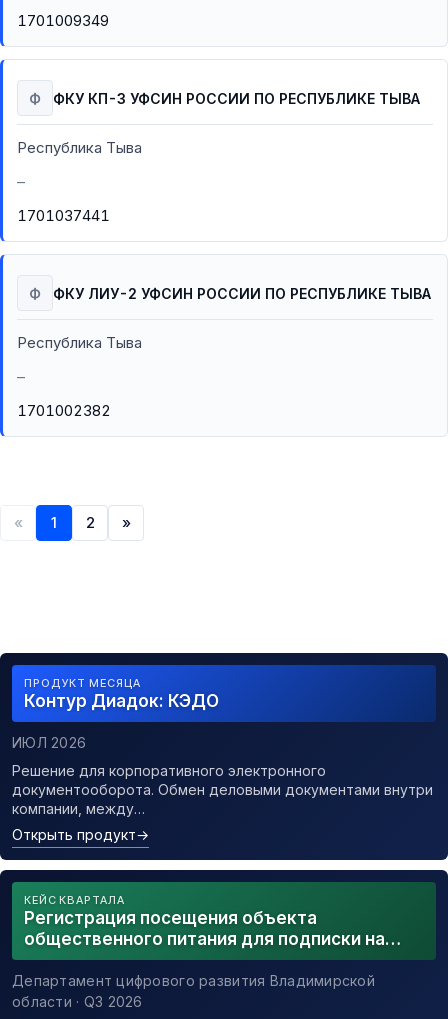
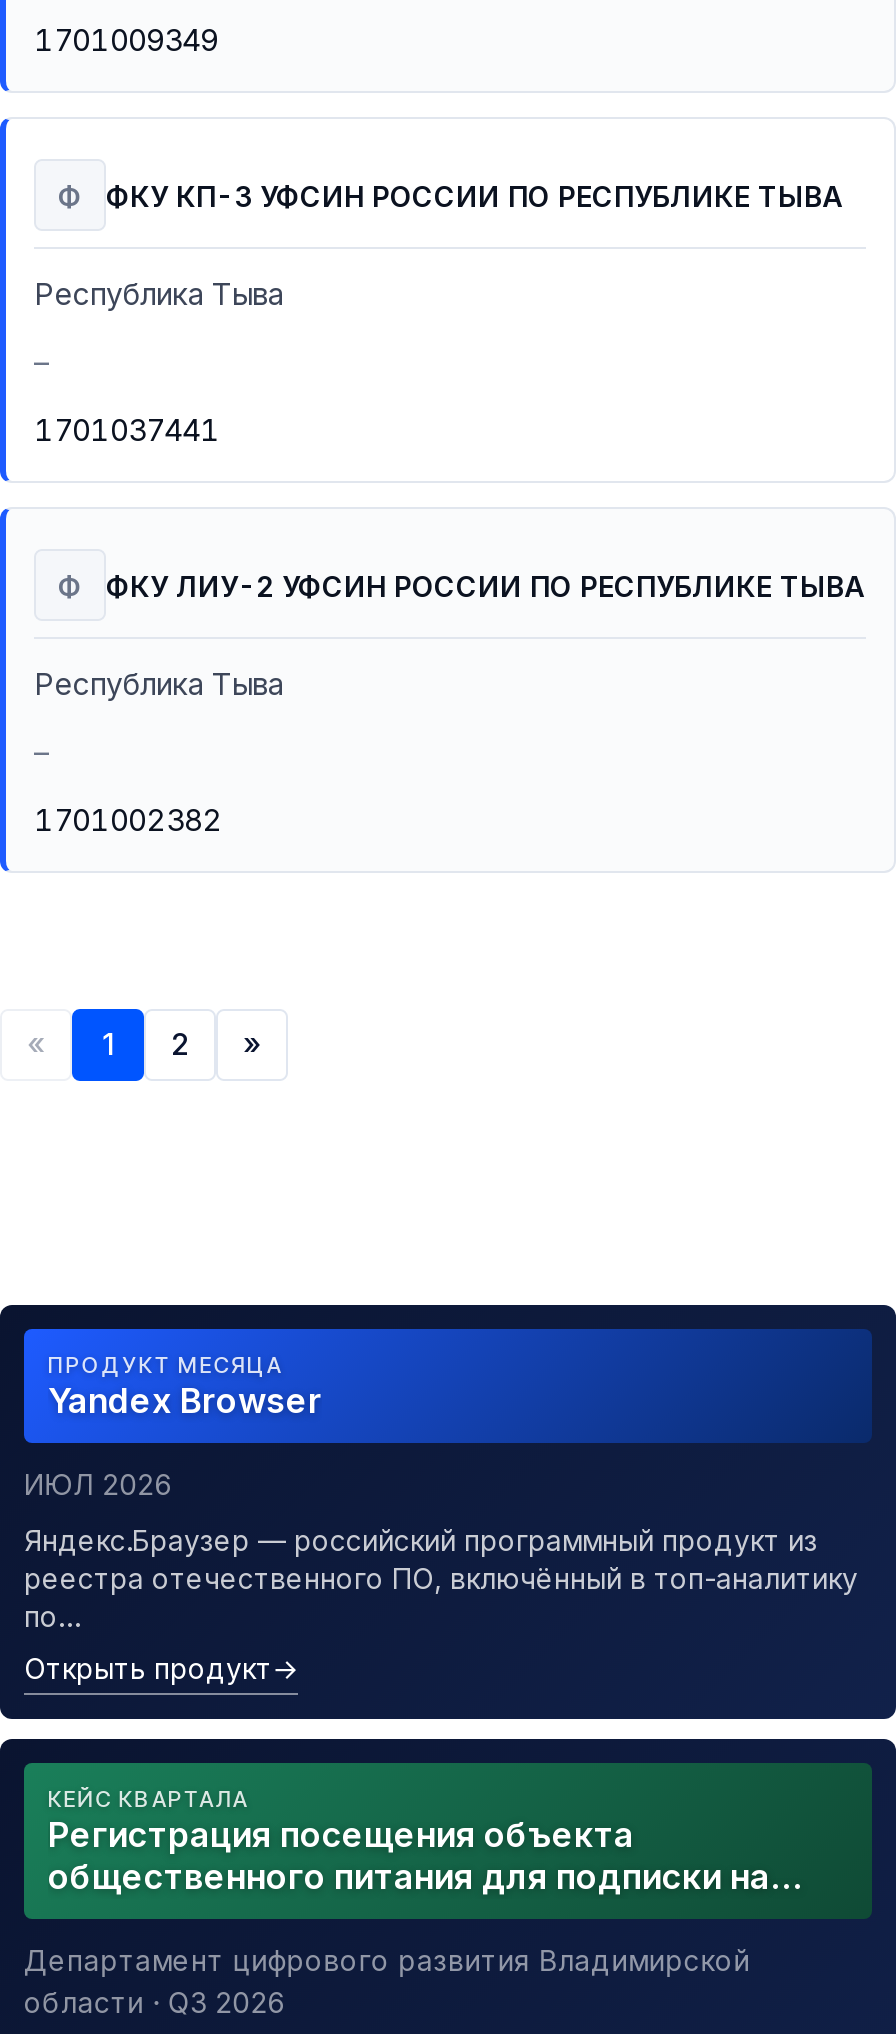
[24,691,219,711] Контур Диадок: КЭДО -> [48,1381,322,1421] Yandex Browser
[12,762,433,817] Решение для корпоративного электронного | документооборота. Обмен деловыми документами внутри | компании, между… -> [24,1523,858,1633] Яндекс.Браузер — российский программный продукт из | реестра отечественного ПО, включённый в топ-аналитику | по…

